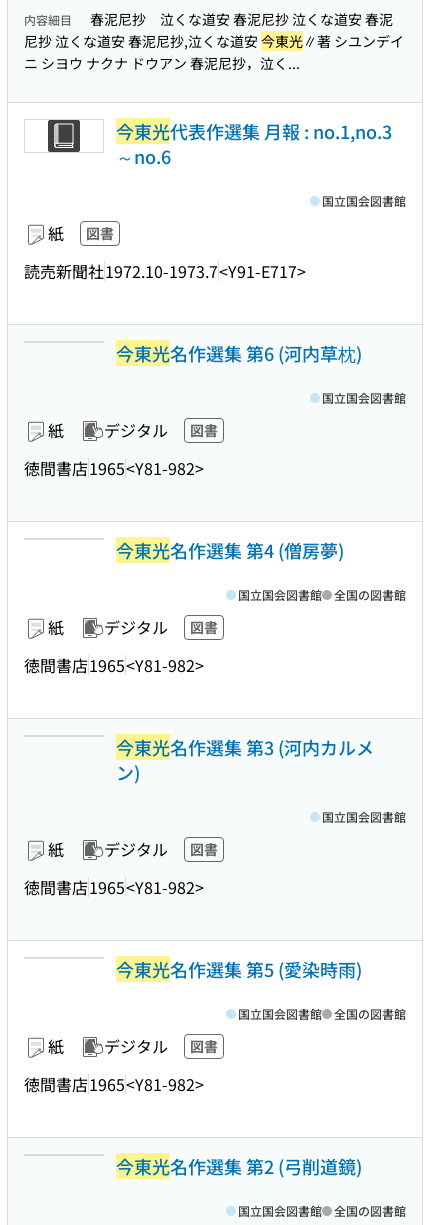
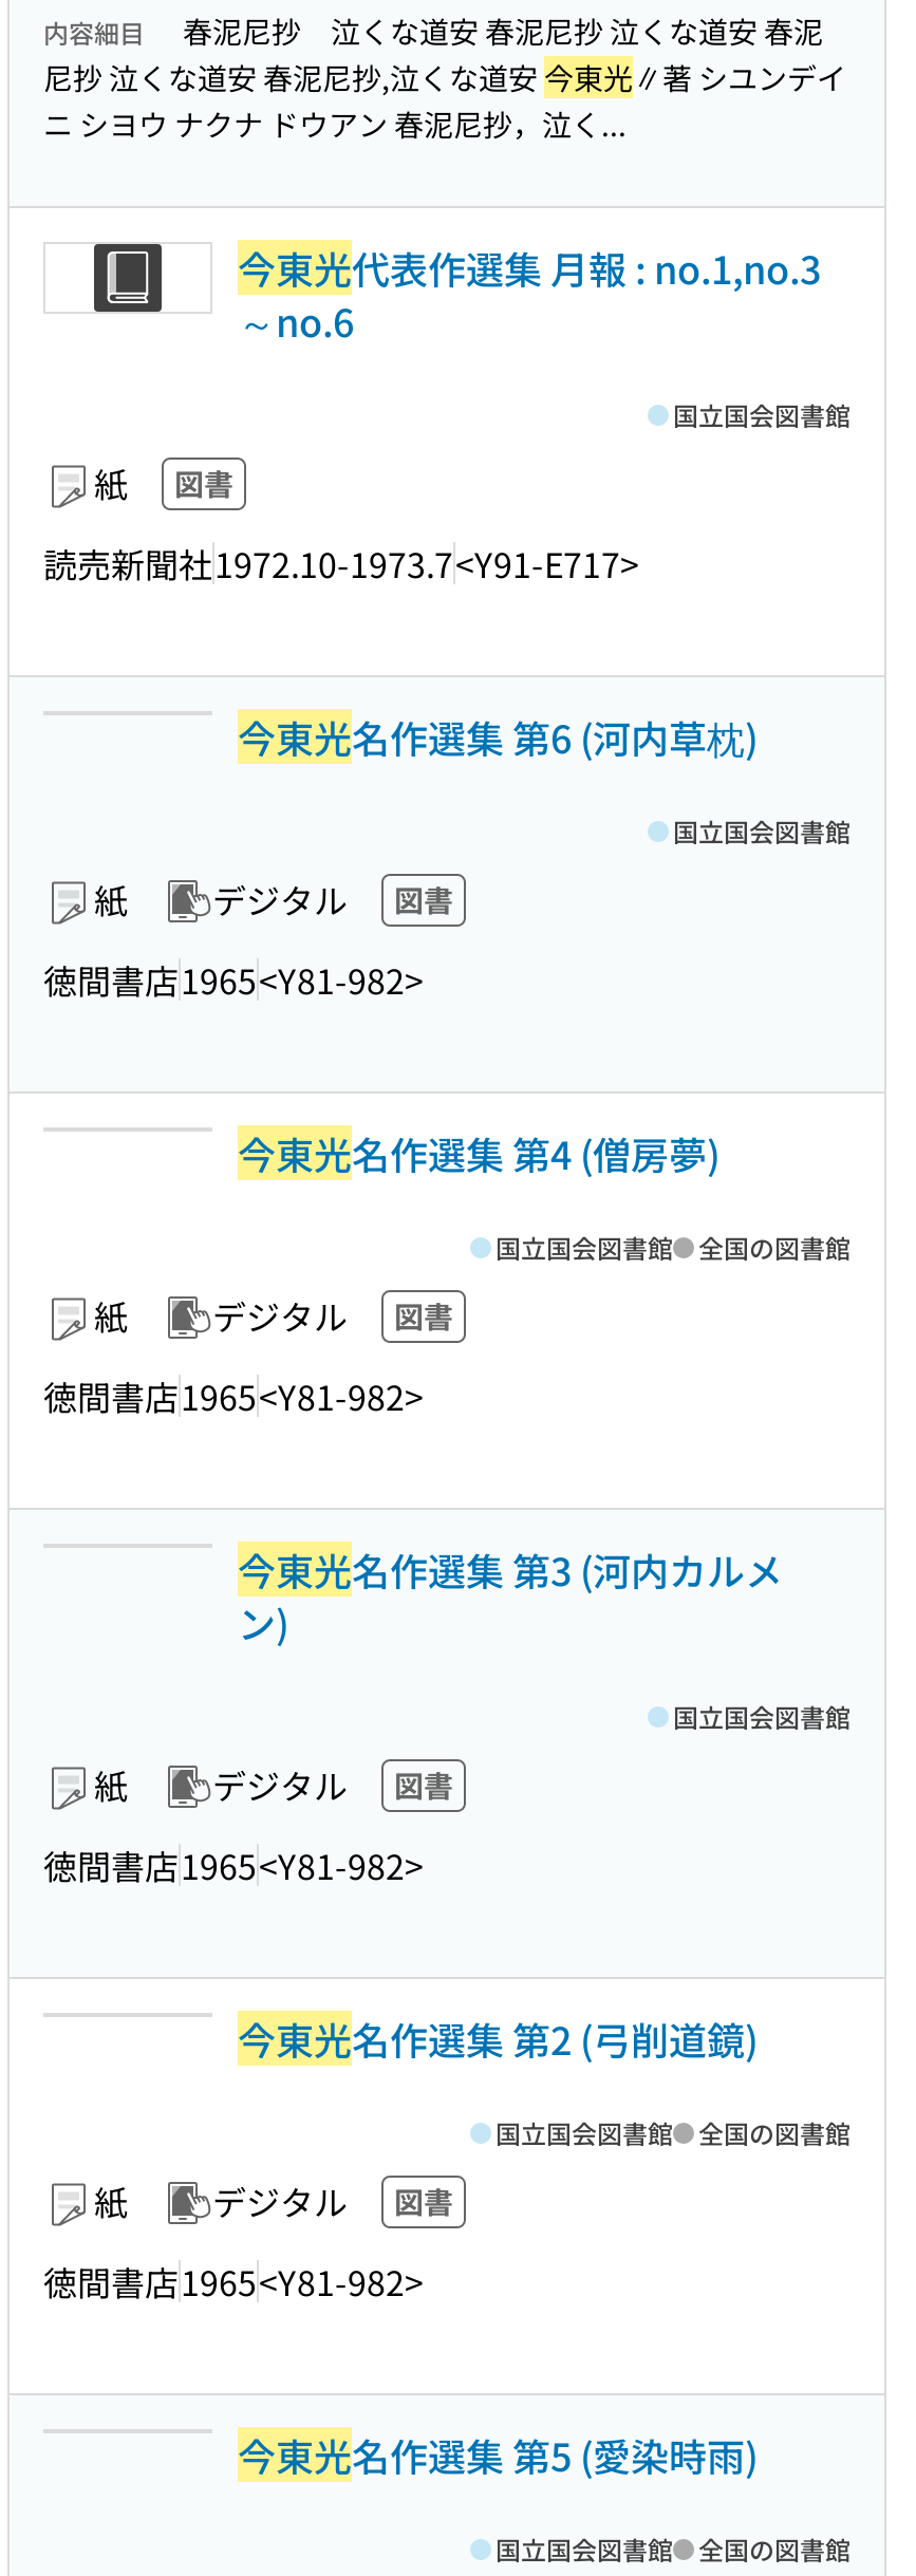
moved [116,956,362,982] -> [238,2427,758,2482]: 今東光名作選集 第5 (愛染時雨)
moved [116,1153,362,1179] -> [238,2011,758,2066]: 今東光名作選集 第2 (弓削道鏡)

